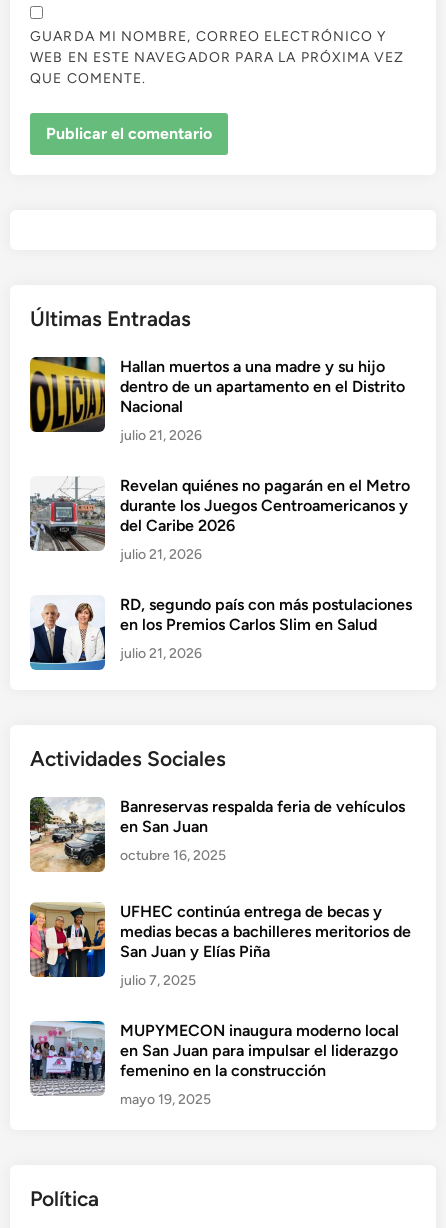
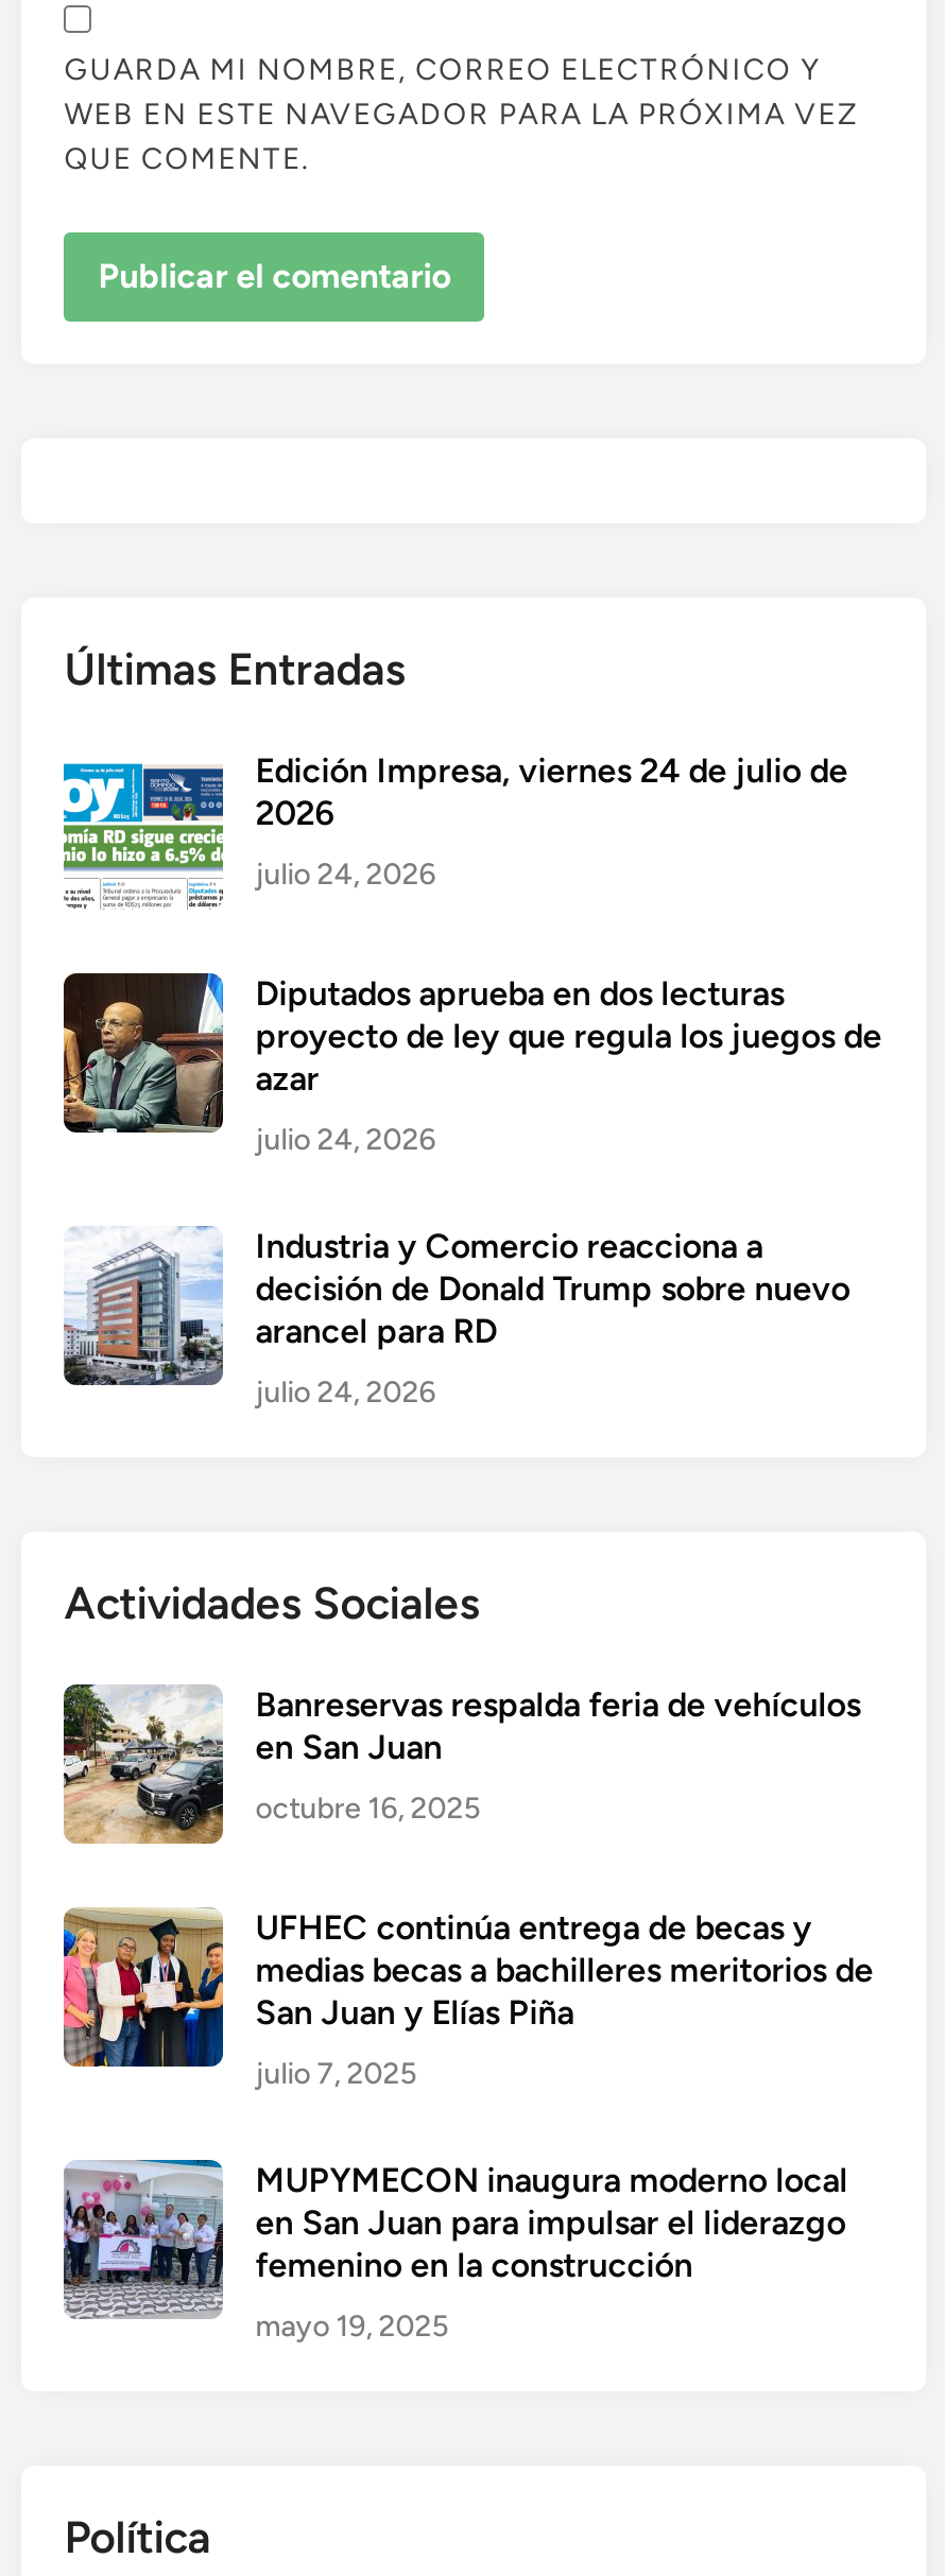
[29,356,405,433] [image] | Hallan muertos a una madre y su hijo | dentro de un apartamento en el Distrito | Nacional -> [62,750,848,910] [image] | Edición Impresa, viernes 24 de julio de | 2026
[120,427,202,444] julio 21, 2026 -> [255,857,436,893] julio 24, 2026
[29,462,410,552] [image] | Revelan quiénes no pagarán en el Metro | durante los Juegos Centroamericanos y | del Caribe 2026 -> [62,971,882,1162] [image] | Diputados aprueba en dos lecturas | proyecto de ley que regula los juegos de | azar
[120,546,202,563] julio 21, 2026 -> [255,1122,436,1158] julio 24, 2026
[29,581,412,671] [image] | RD, segundo país con más postulaciones | en los Premios Carlos Slim en Salud -> [62,1224,850,1415] [image] | Industria y Comercio reacciona a | decisión de Donald Trump sobre nuevo | arancel para RD
[120,645,202,662] julio 21, 2026 -> [255,1375,436,1411] julio 24, 2026

